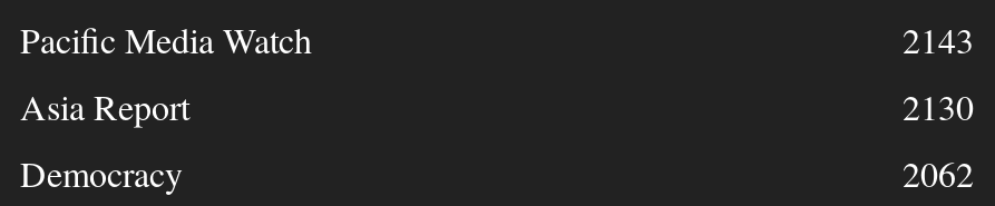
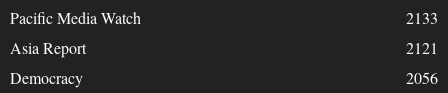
[903,15,974,62] 2143 -> [406,7,438,28] 2133
[903,82,974,128] 2130 -> [406,37,438,58] 2121
[903,149,974,195] 2062 -> [406,67,438,88] 2056

